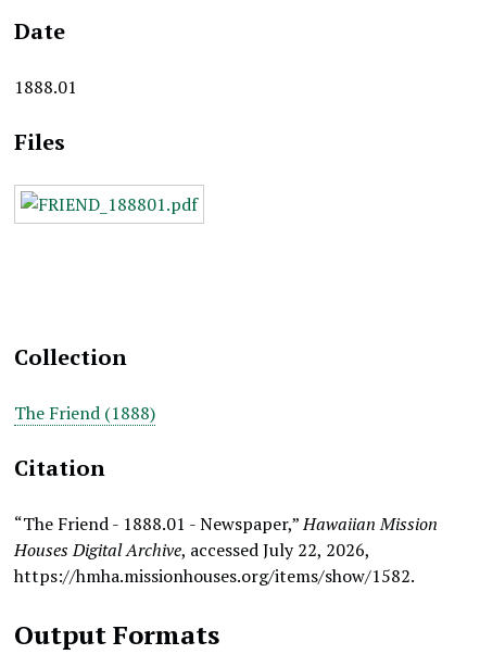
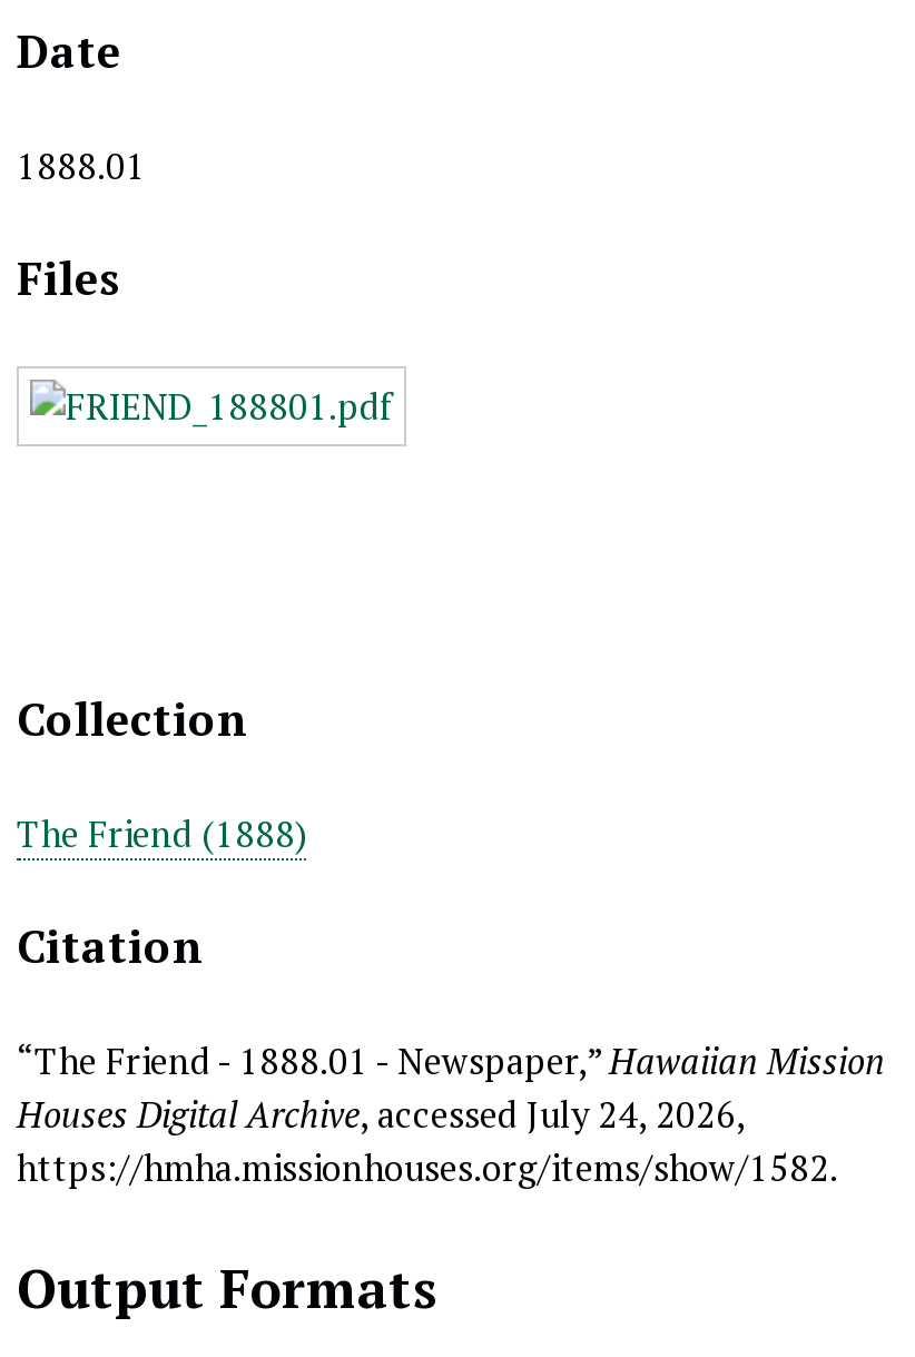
[14,538,369,562] Houses Digital Archive, accessed July 22, 2026, -> [17,1090,745,1139] Houses Digital Archive, accessed July 24, 2026,

